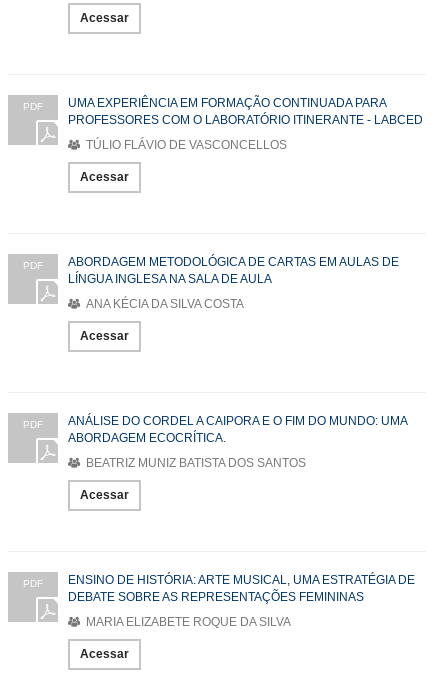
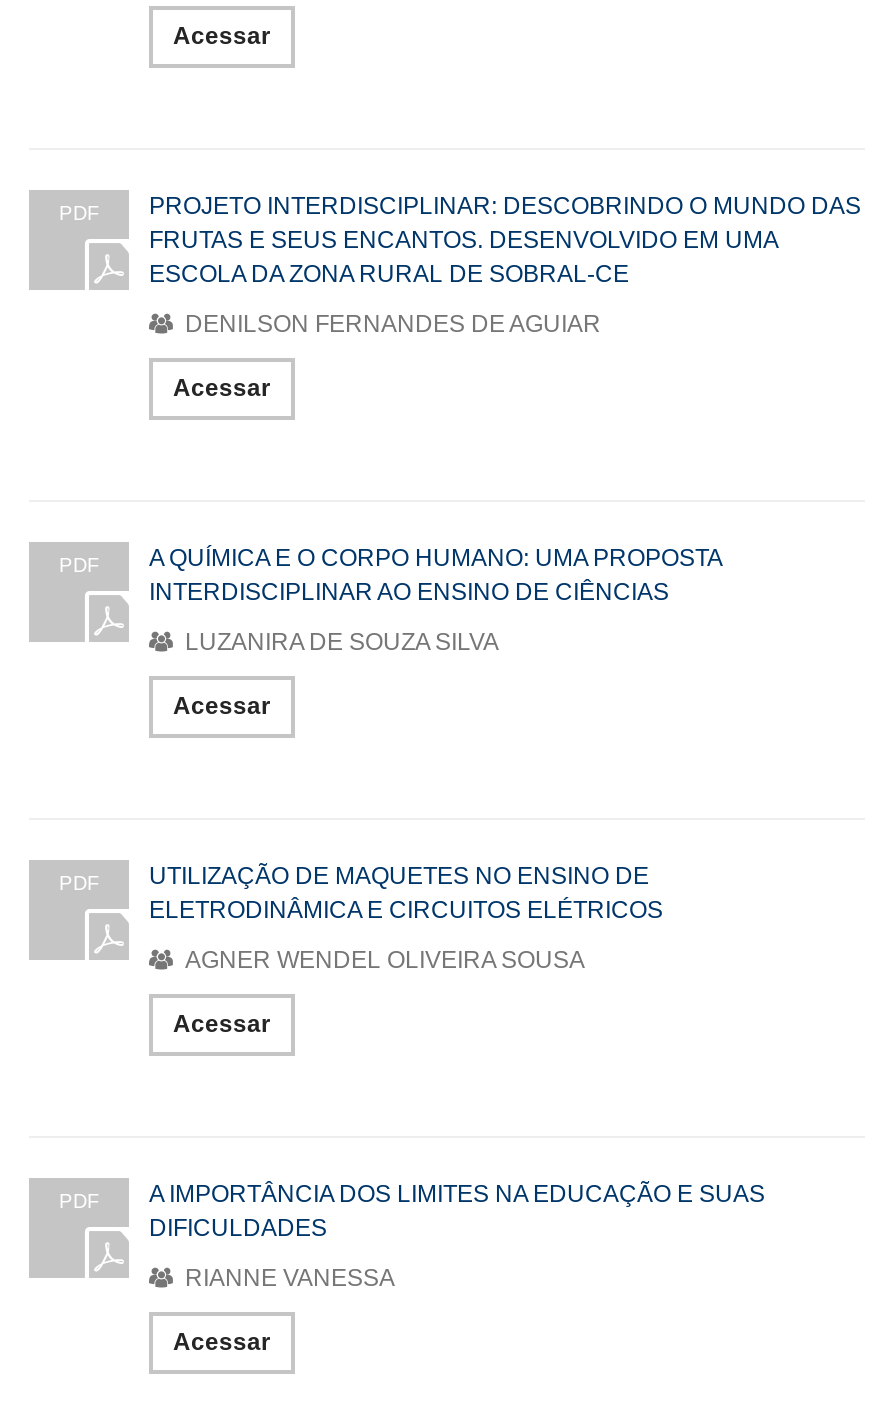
[68,96,423,127] UMA EXPERIÊNCIA EM FORMAÇÃO CONTINUADA PARA | PROFESSORES COM O LABORATÓRIO ITINERANTE - LABCED -> [149,192,861,288] PROJETO INTERDISCIPLINAR: DESCOBRINDO O MUNDO DAS | FRUTAS E SEUS ENCANTOS. DESENVOLVIDO EM UMA | ESCOLA DA ZONA RURAL DE SOBRAL-CE
[83,138,287,152] TÚLIO FLÁVIO DE VASCONCELLOS -> [179,310,601,338] DENILSON FERNANDES DE AGUIAR
[68,255,399,286] ABORDAGEM METODOLÓGICA DE CARTAS EM AULAS DE | LÍNGUA INGLESA NA SALA DE AULA -> [149,544,721,606] A QUÍMICA E O CORPO HUMANO: UMA PROPOSTA | INTERDISCIPLINAR AO ENSINO DE CIÊNCIAS
[83,297,244,311] ANA KÉCIA DA SILVA COSTA -> [179,628,499,656] LUZANIRA DE SOUZA SILVA
[68,414,407,445] ANÁLISE DO CORDEL A CAIPORA E O FIM DO MUNDO: UMA | ABORDAGEM ECOCRÍTICA. -> [149,862,663,924] UTILIZAÇÃO DE MAQUETES NO ENSINO DE | ELETRODINÂMICA E CIRCUITOS ELÉTRICOS
[83,456,306,470] BEATRIZ MUNIZ BATISTA DOS SANTOS -> [179,946,585,974] AGNER WENDEL OLIVEIRA SOUSA
[68,573,415,604] ENSINO DE HISTÓRIA: ARTE MUSICAL, UMA ESTRATÉGIA DE | DEBATE SOBRE AS REPRESENTAÇÕES FEMININAS -> [149,1180,765,1242] A IMPORTÂNCIA DOS LIMITES NA EDUCAÇÃO E SUAS | DIFICULDADES
[83,615,291,629] MARIA ELIZABETE ROQUE DA SILVA -> [179,1264,395,1292] RIANNE VANESSA

